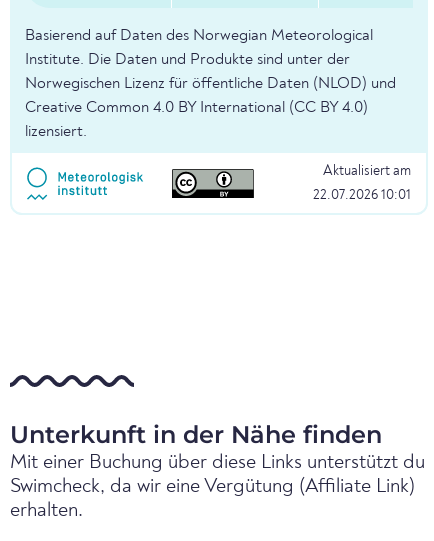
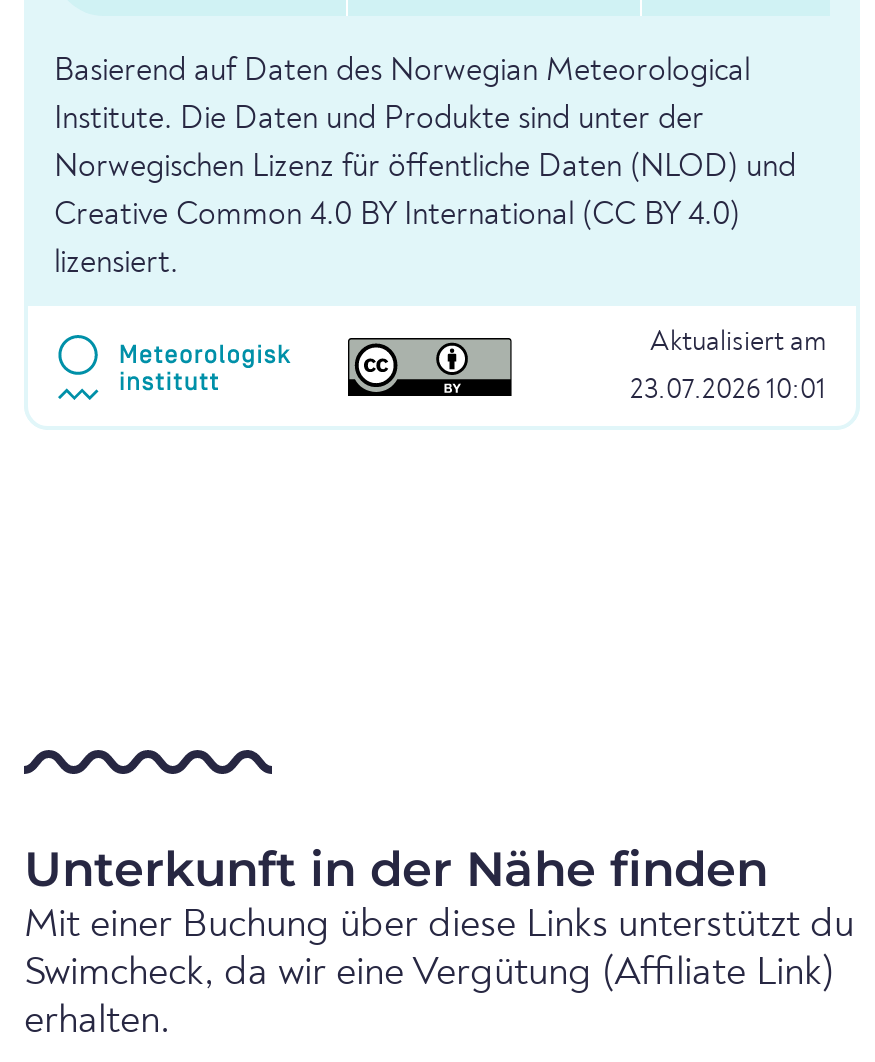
[313,188,411,202] 22.07.2026 10:01 -> [630,377,826,405] 23.07.2026 10:01

